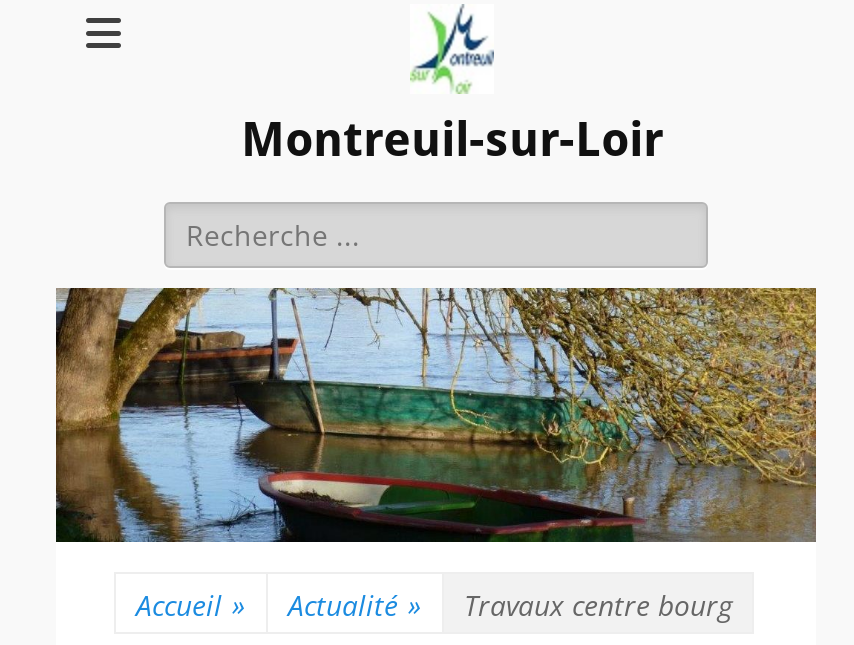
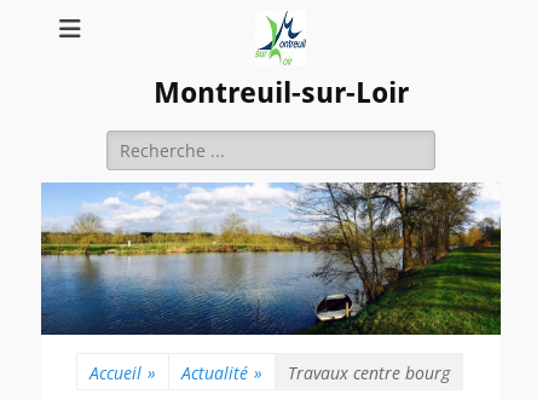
[54,286,818,544] [image] -> [40,181,502,336] [image]

